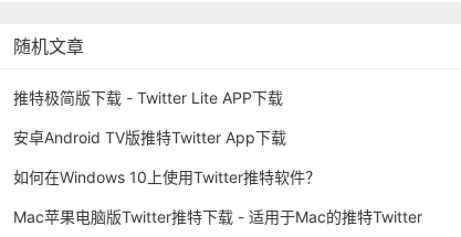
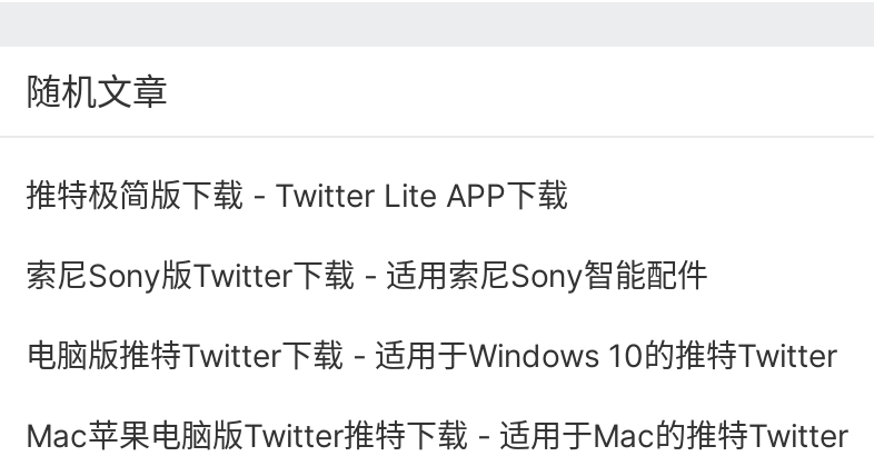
[13,128,286,147] 安卓Android TV版推特Twitter App下载 -> [26,256,708,294] 索尼Sony版Twitter下载 - 适用索尼Sony智能配件
[13,168,321,186] 如何在Windows 10上使用Twitter推特软件？ -> [26,336,837,374] 电脑版推特Twitter下载 - 适用于Windows 10的推特Twitter

